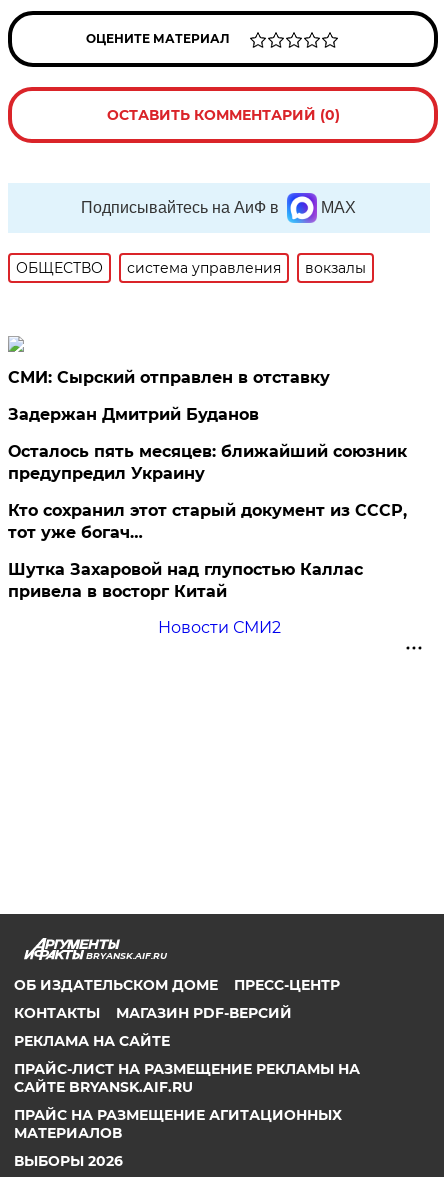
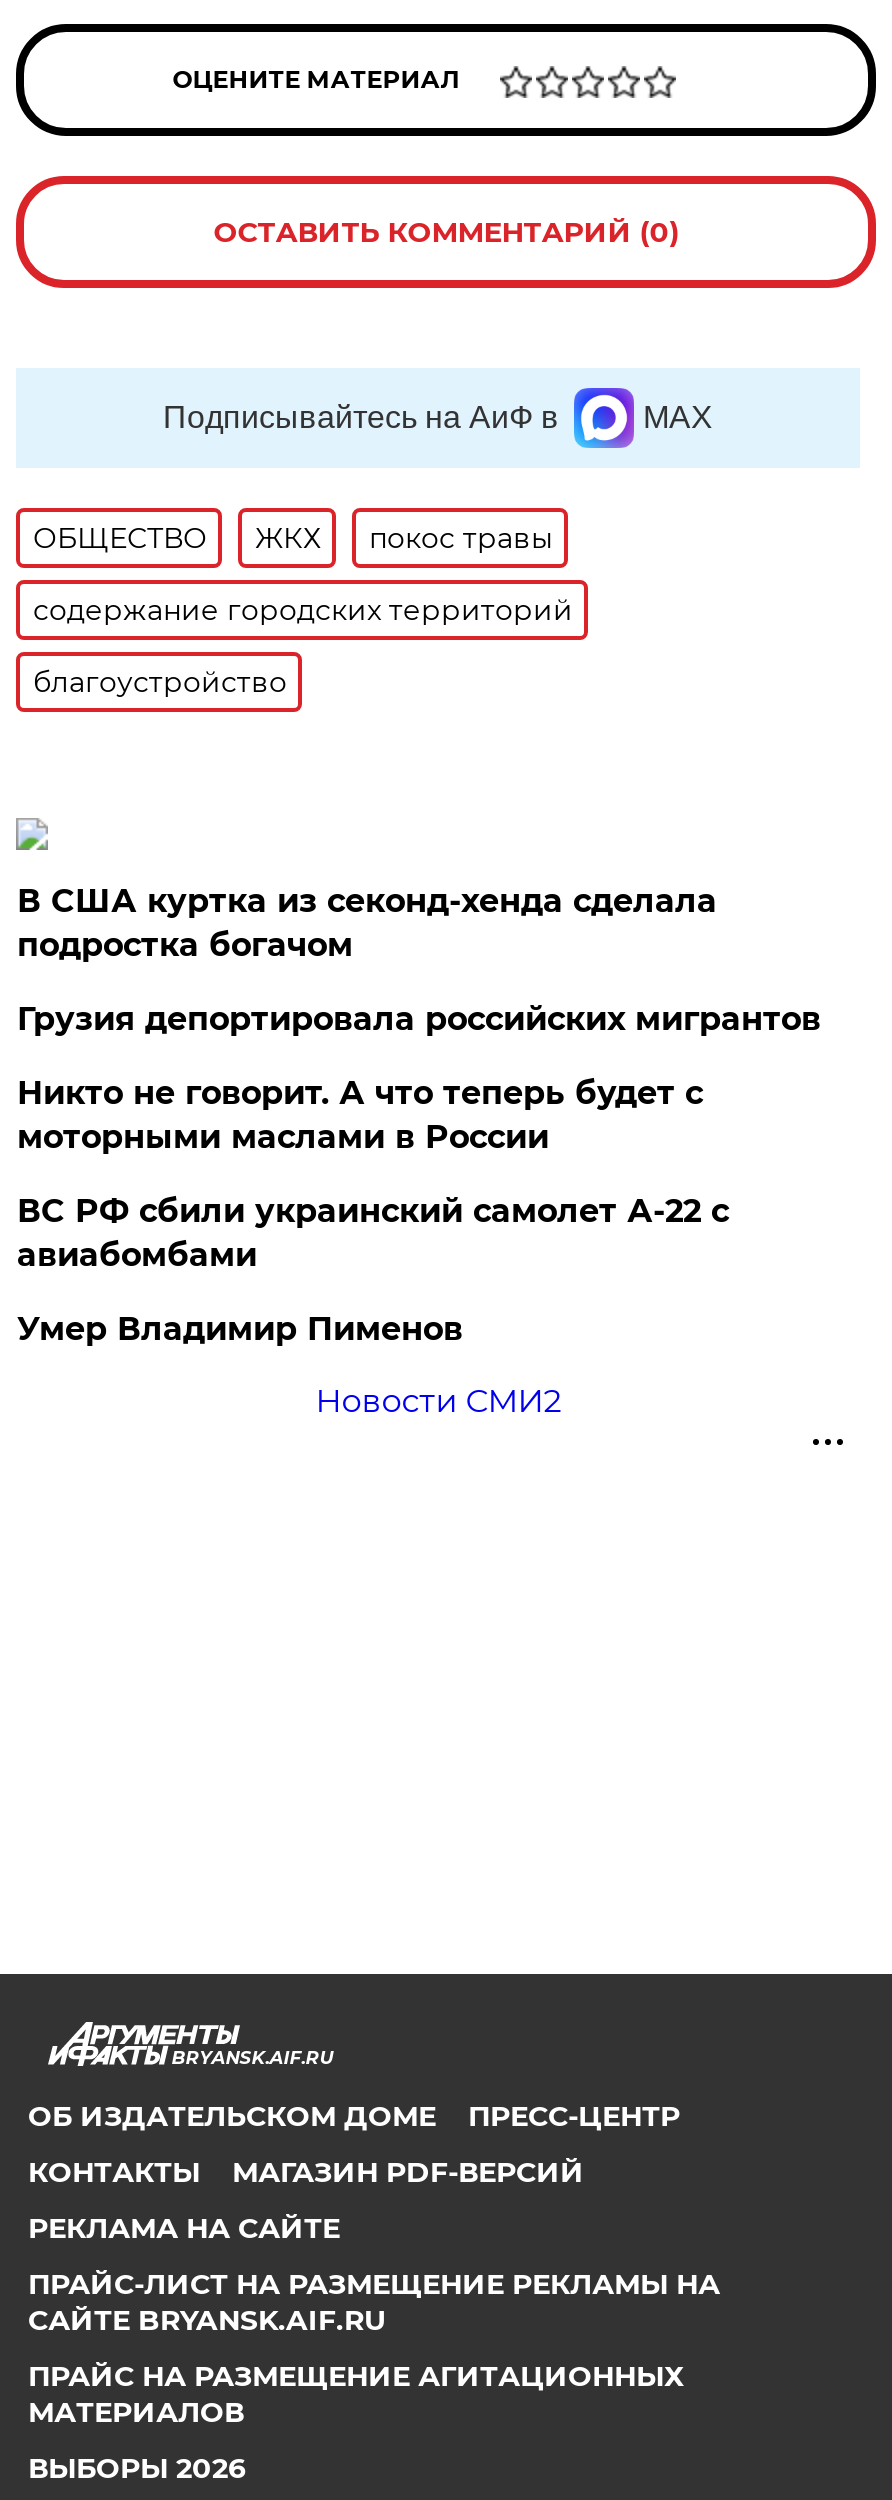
[127,259,366,277] система управления | вокзалы -> [33,520,573,700] ЖКХ | покос травы | содержание городских территорий | благоустройство
[8,368,407,601] СМИ: Сырский отправлен в отставку | Задержан Дмитрий Буданов | Осталось пять месяцев: ближайший союзник | предупредил Украину | Кто сохранил этот старый документ из СССР, | тот уже богач… | Шутка Захаровой над глупостью Каллас | привела в восторг Китай -> [17,882,821,1348] В США куртка из секонд-хенда сделала | подростка богачом | Грузия депортировала российских мигрантов | Никто не говорит. А что теперь будет с | моторными маслами в России | ВС РФ сбили украинский самолет А-22 с | авиабомбами | Умер Владимир Пименов

